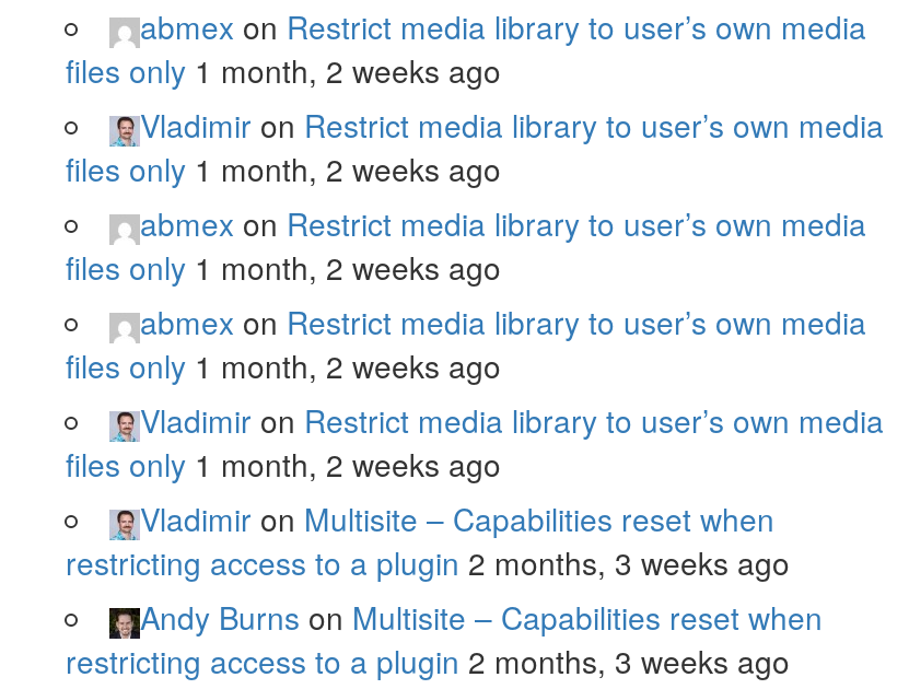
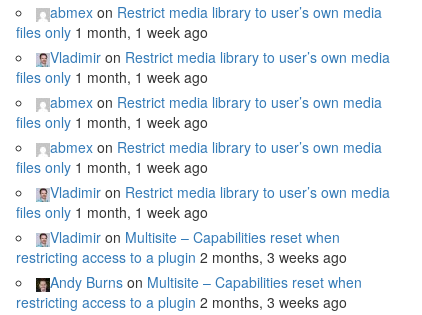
[66,49,501,93] files only 1 month, 2 weeks ago -> [16,22,208,42] files only 1 month, 1 week ago
[66,147,501,191] files only 1 month, 2 weeks ago -> [16,67,208,87] files only 1 month, 1 week ago
[66,246,501,290] files only 1 month, 2 weeks ago -> [16,112,208,132] files only 1 month, 1 week ago
[66,344,501,388] files only 1 month, 2 weeks ago -> [16,157,208,177] files only 1 month, 1 week ago
[66,443,501,486] files only 1 month, 2 weeks ago -> [16,202,208,222] files only 1 month, 1 week ago

